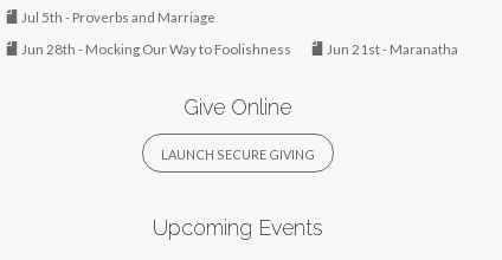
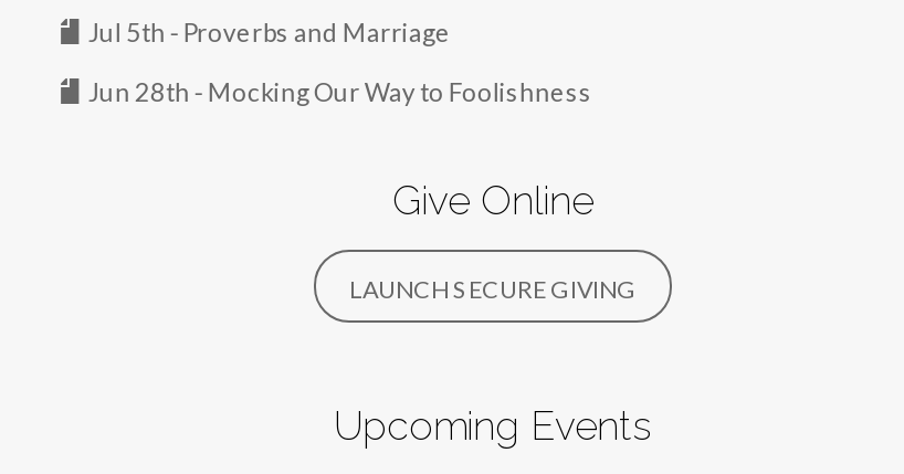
[325,42,458,57] Jun 21st - Maranatha -> none

